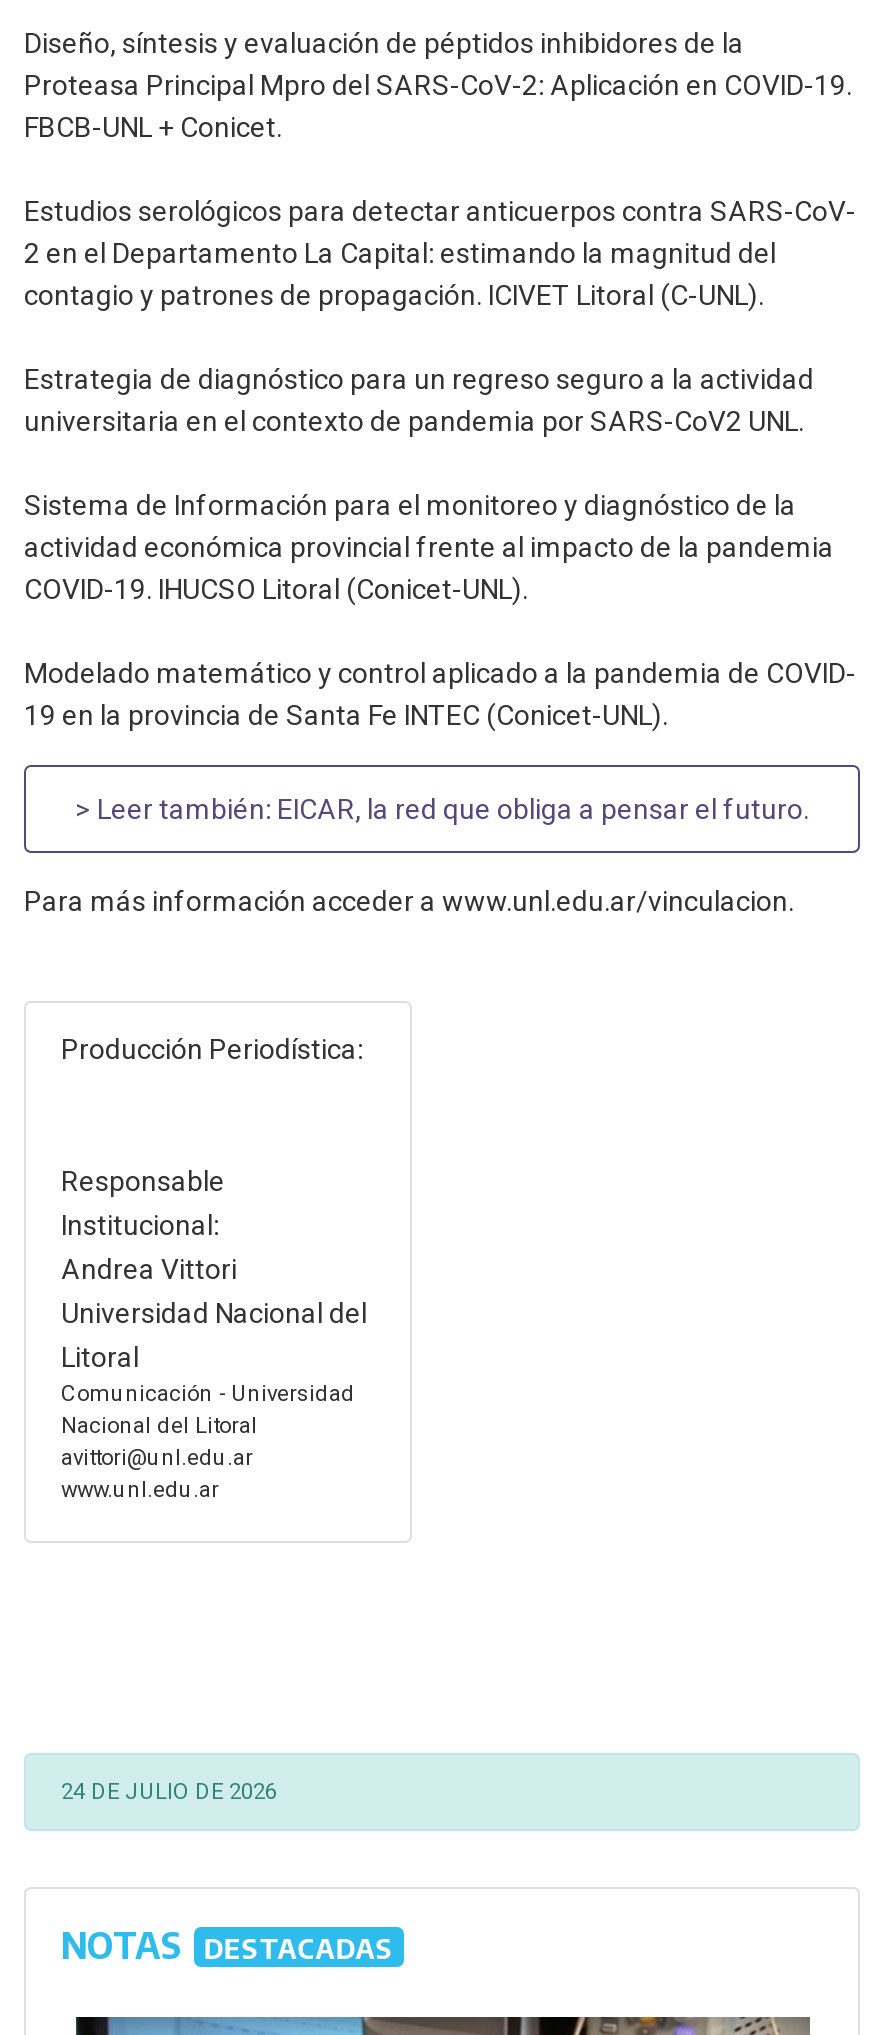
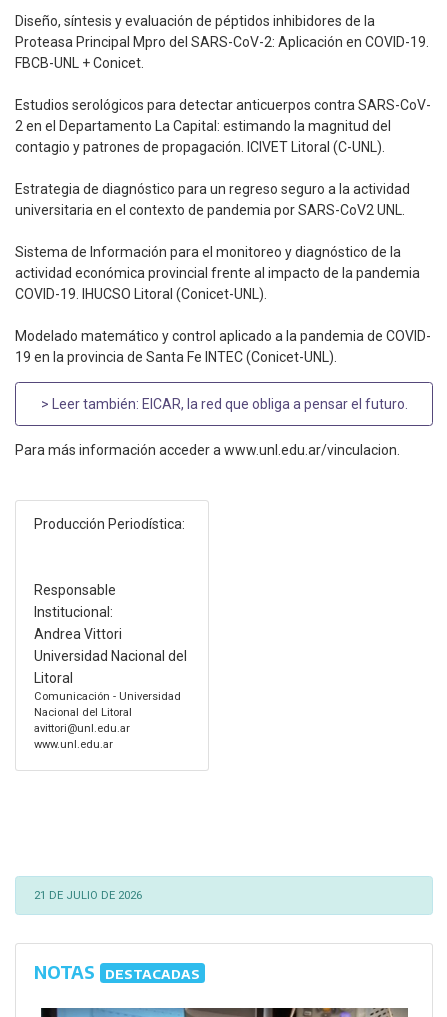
[61,1779,277,1805] 24 DE JULIO DE 2026 -> [33,889,141,902] 21 DE JULIO DE 2026

